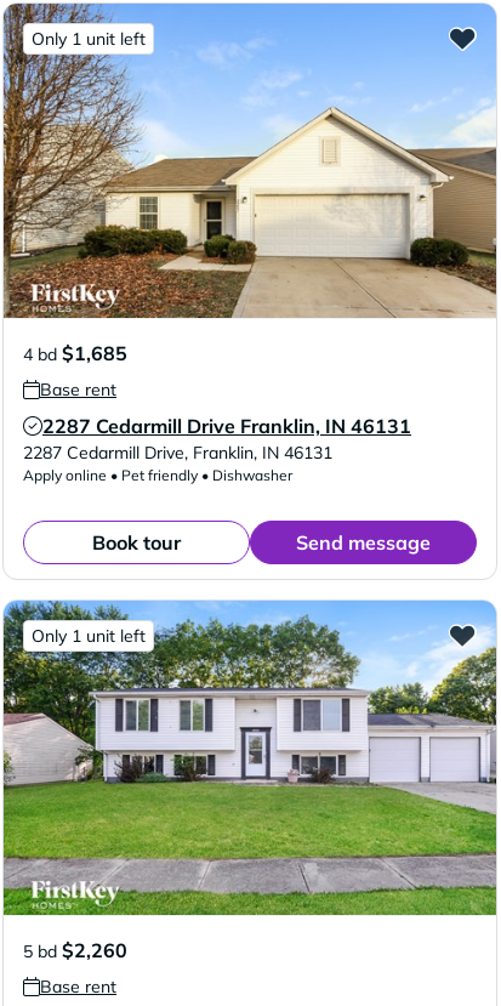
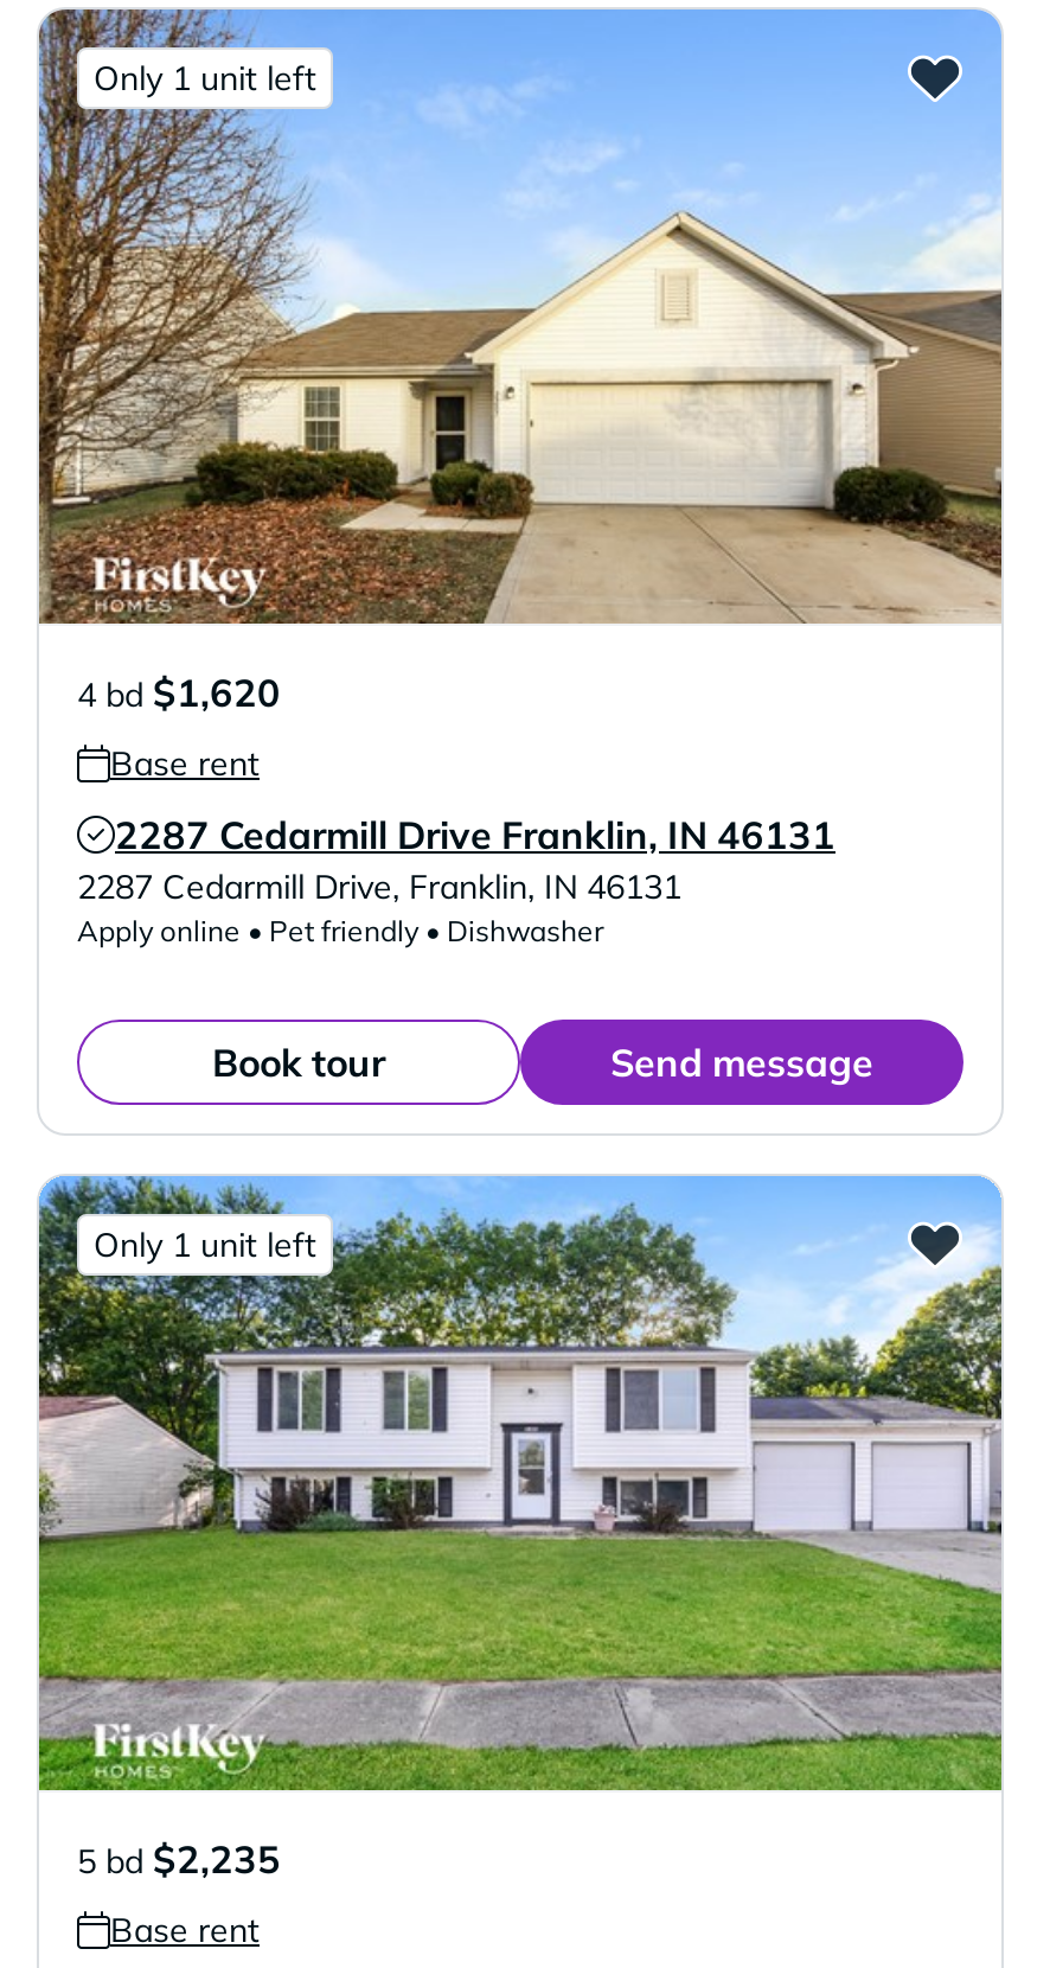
[23,341,127,365] 4 bd $1,685 -> [77,669,281,716] 4 bd $1,620
[23,938,127,962] 5 bd $2,260 -> [77,1835,281,1883] 5 bd $2,235

